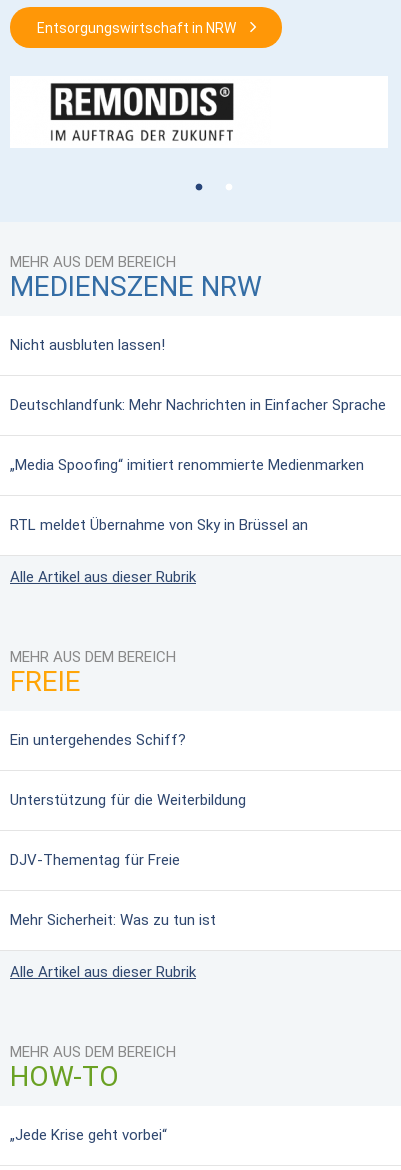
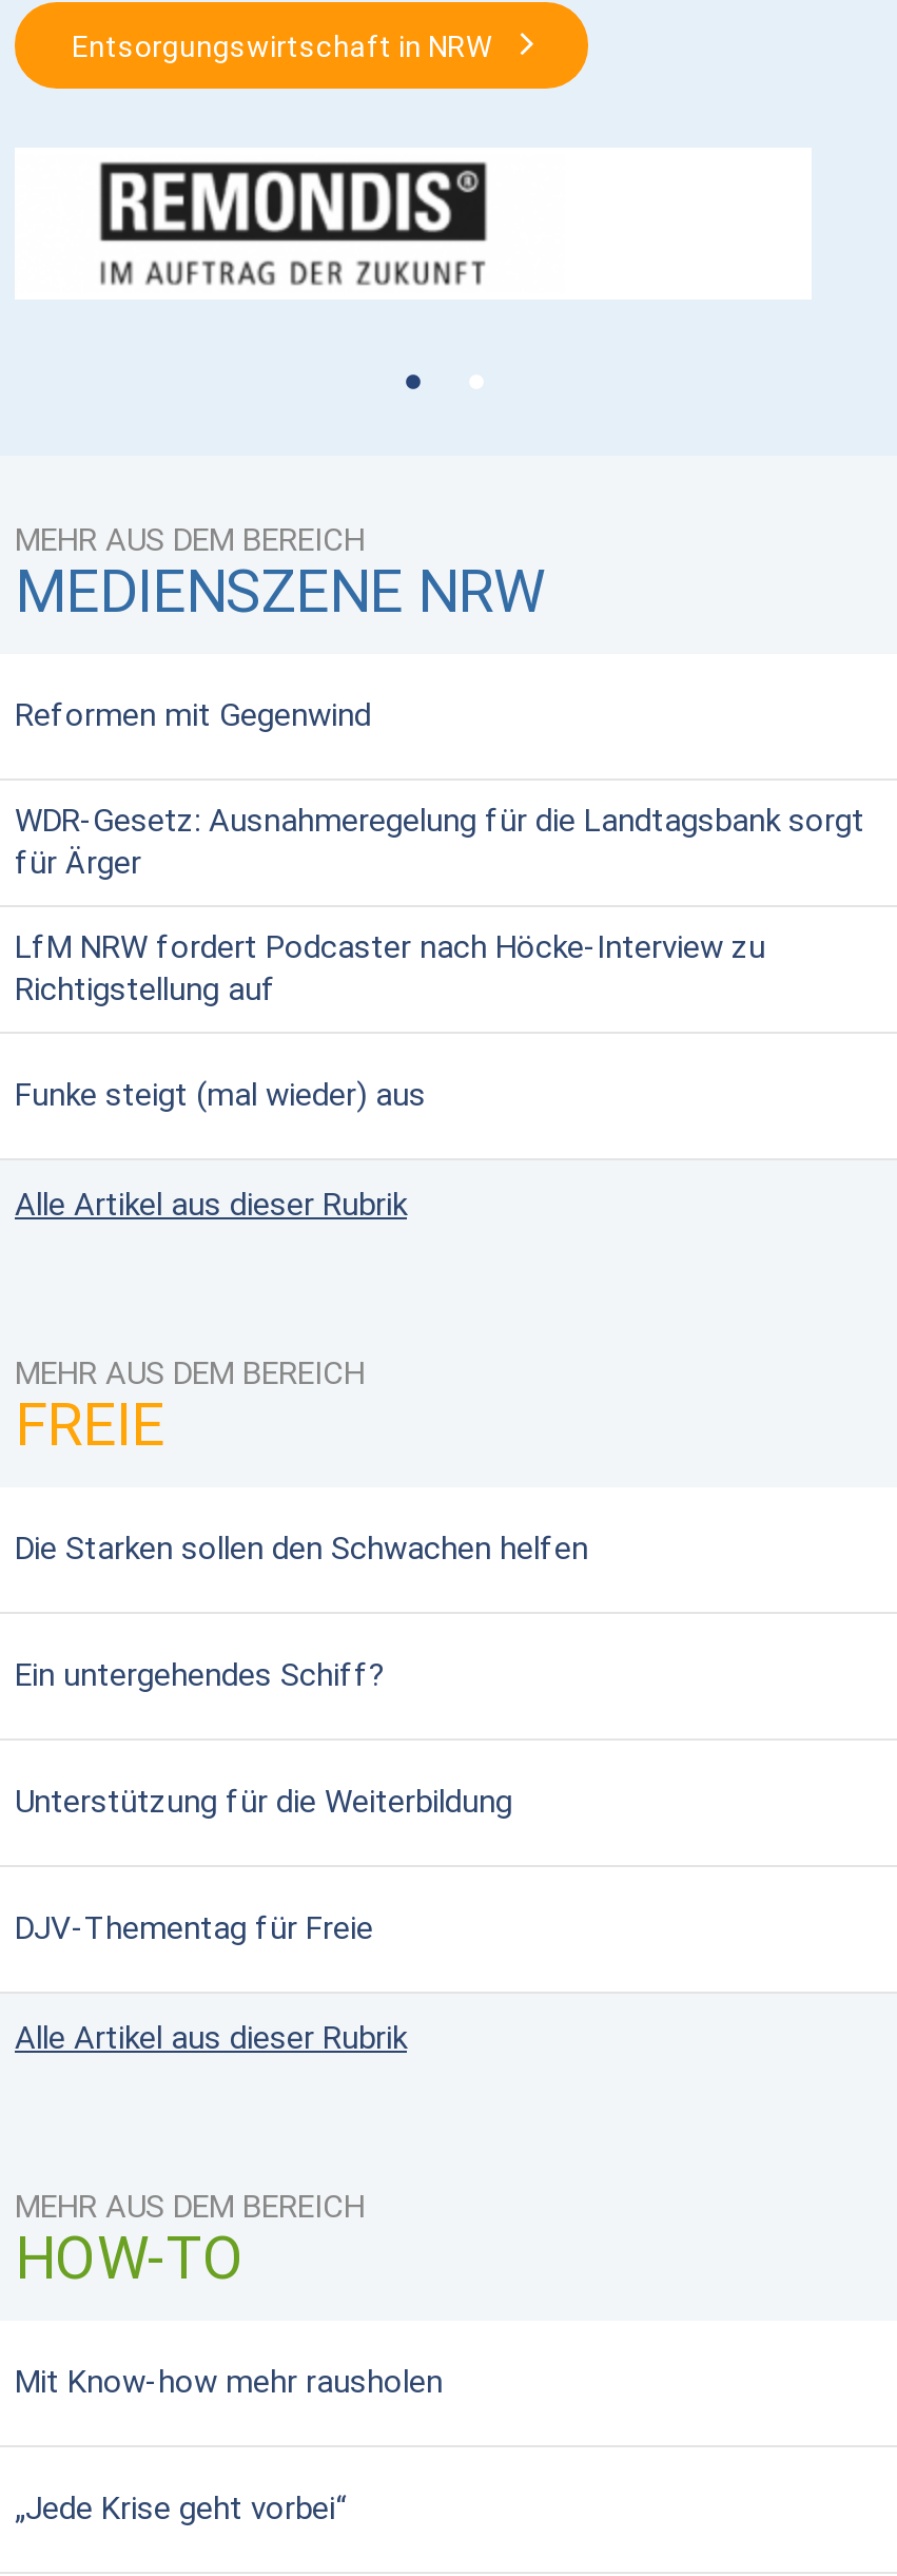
[10,336,165,354] Nicht ausbluten lassen! -> [15,696,371,734] Reformen mit Gegenwind
[10,396,386,414] Deutschlandfunk: Mehr Nachrichten in Einfacher Sprache -> [15,801,864,881] WDR-Gesetz: Ausnahmeregelung für die Landtagsbank sorgt | für Ärger
[10,456,364,474] „Media Spoofing“ imitiert renommierte Medienmarken -> [15,928,765,1008] LfM NRW fordert Podcaster nach Höcke-Interview zu | Richtigstellung auf
[10,516,308,534] RTL meldet Übernahme von Sky in Brüssel an -> [15,1075,426,1113] Funke steigt (mal wieder) aus
none -> [15,1529,588,1567] Die Starken sollen den Schwachen helfen
[10,911,216,929] Mehr Sicherheit: Was zu tun ist -> none
none -> [15,2362,443,2400] Mit Know-how mehr rausholen

